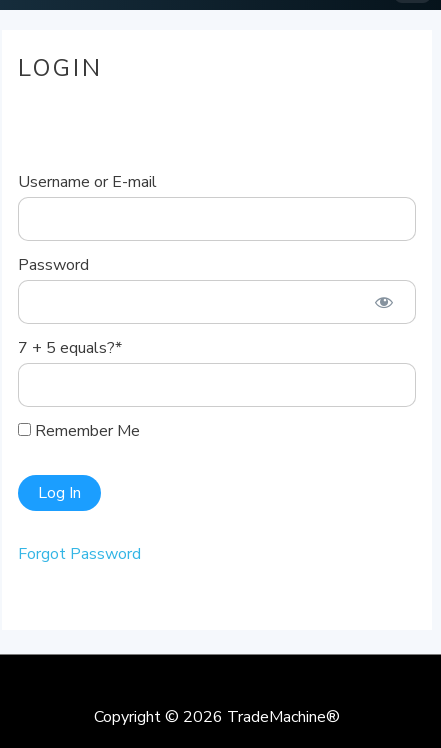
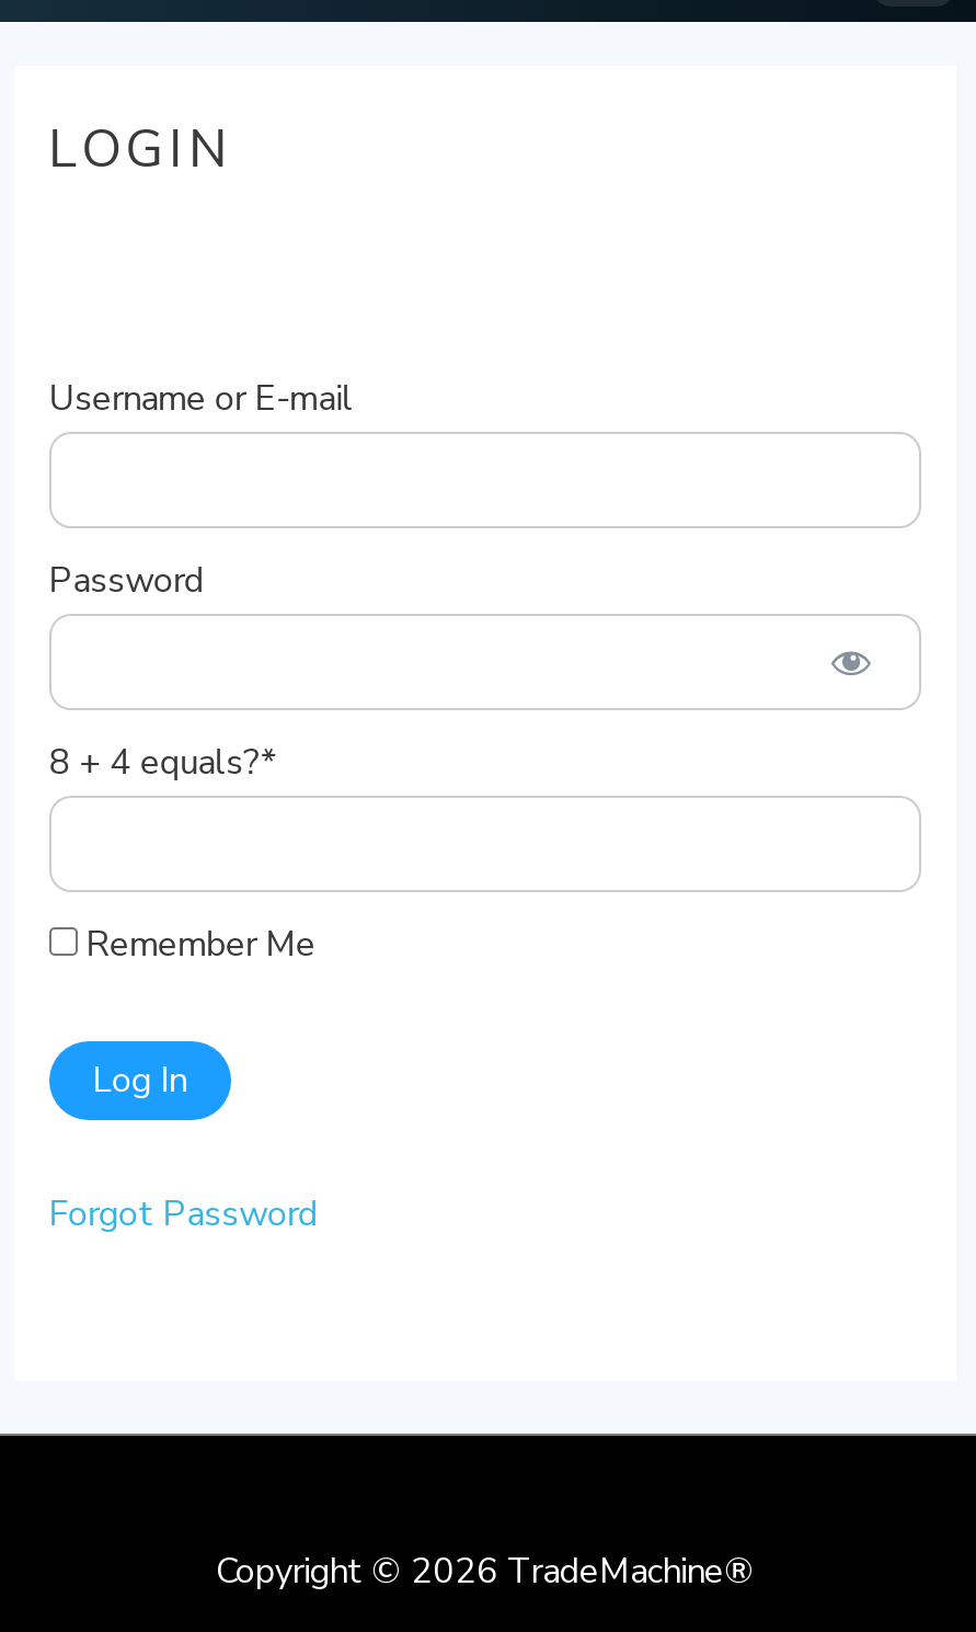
[18,337,122,359] 7 + 5 equals?* -> [48,738,276,786] 8 + 4 equals?*

